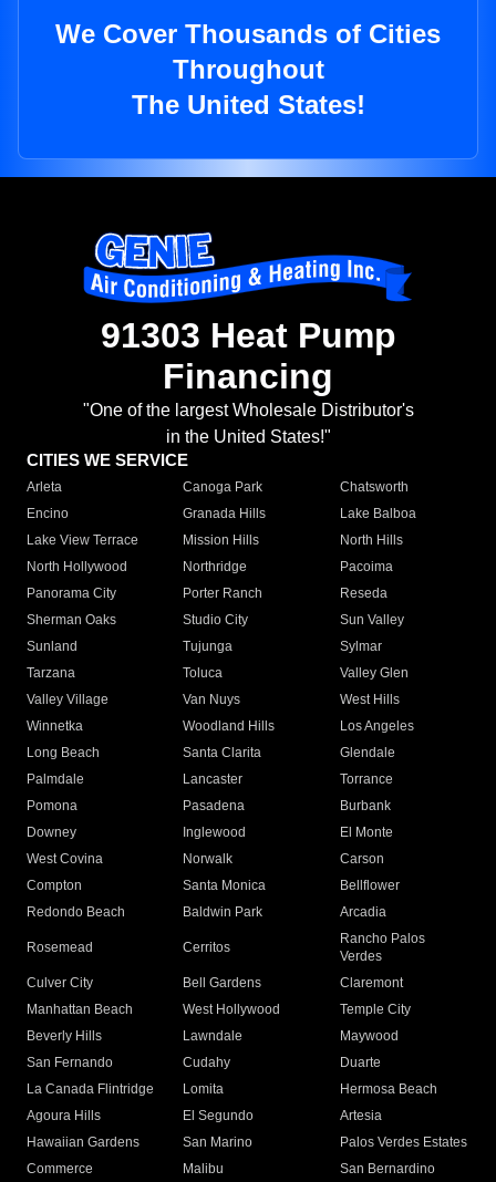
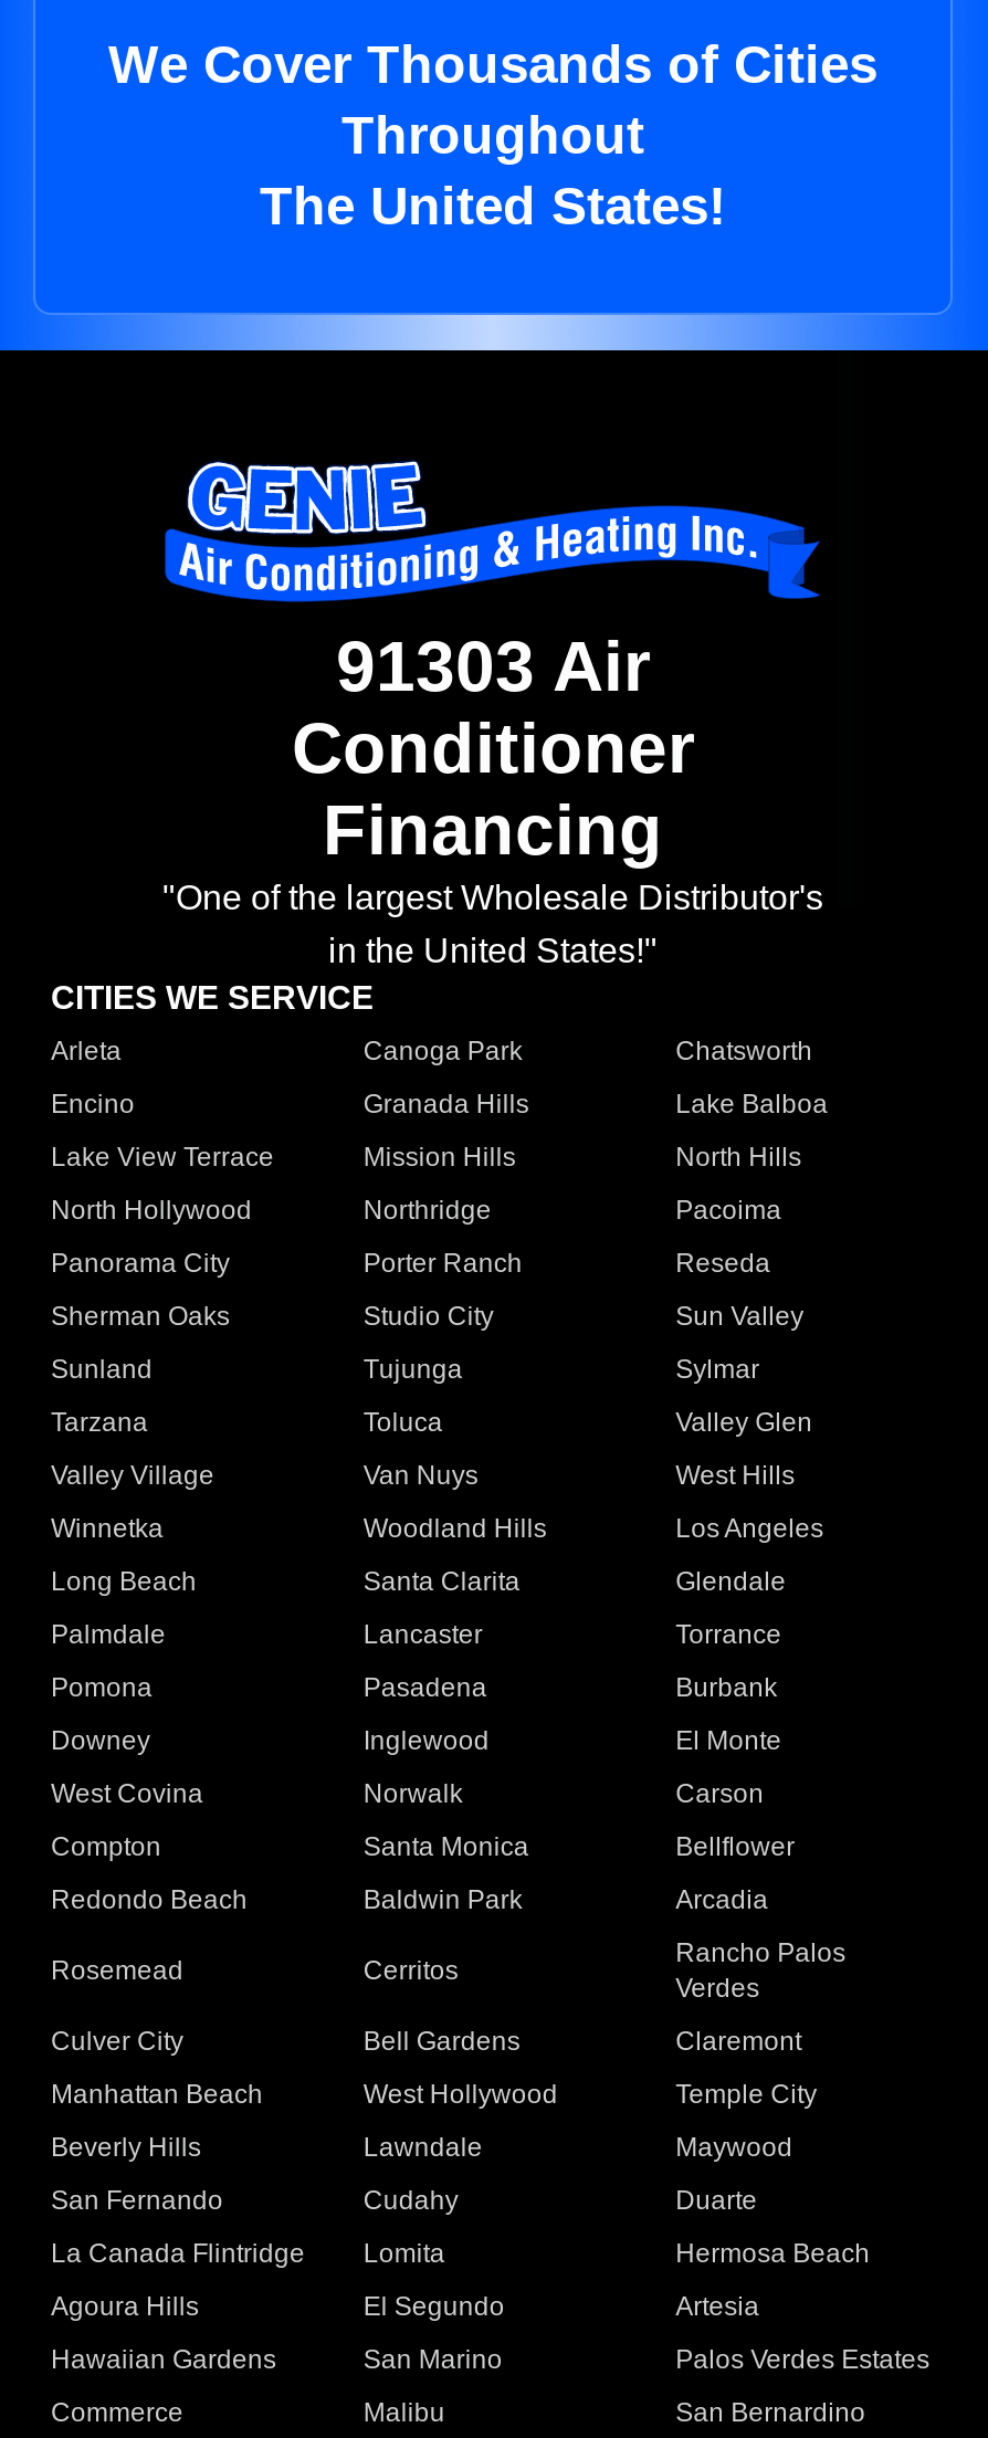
[100,316,396,356] 91303 Heat Pump -> [292,627,694,789] 91303 Air | Conditioner

